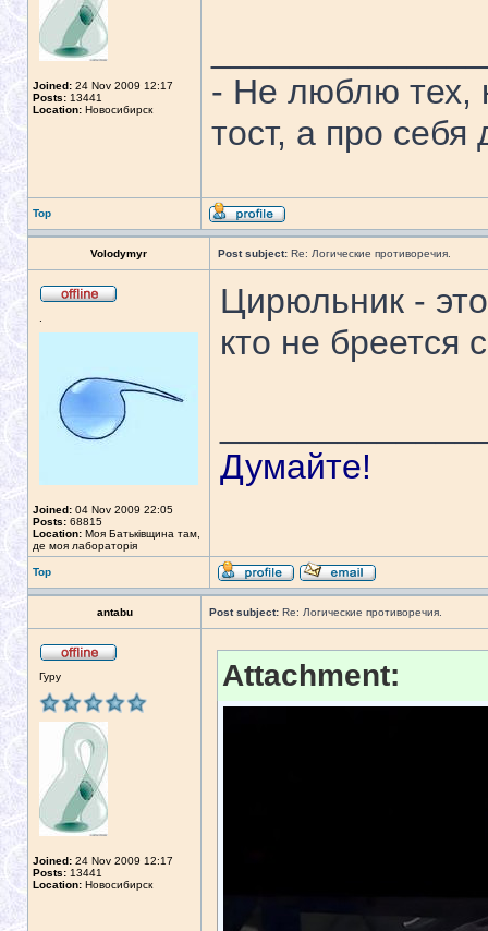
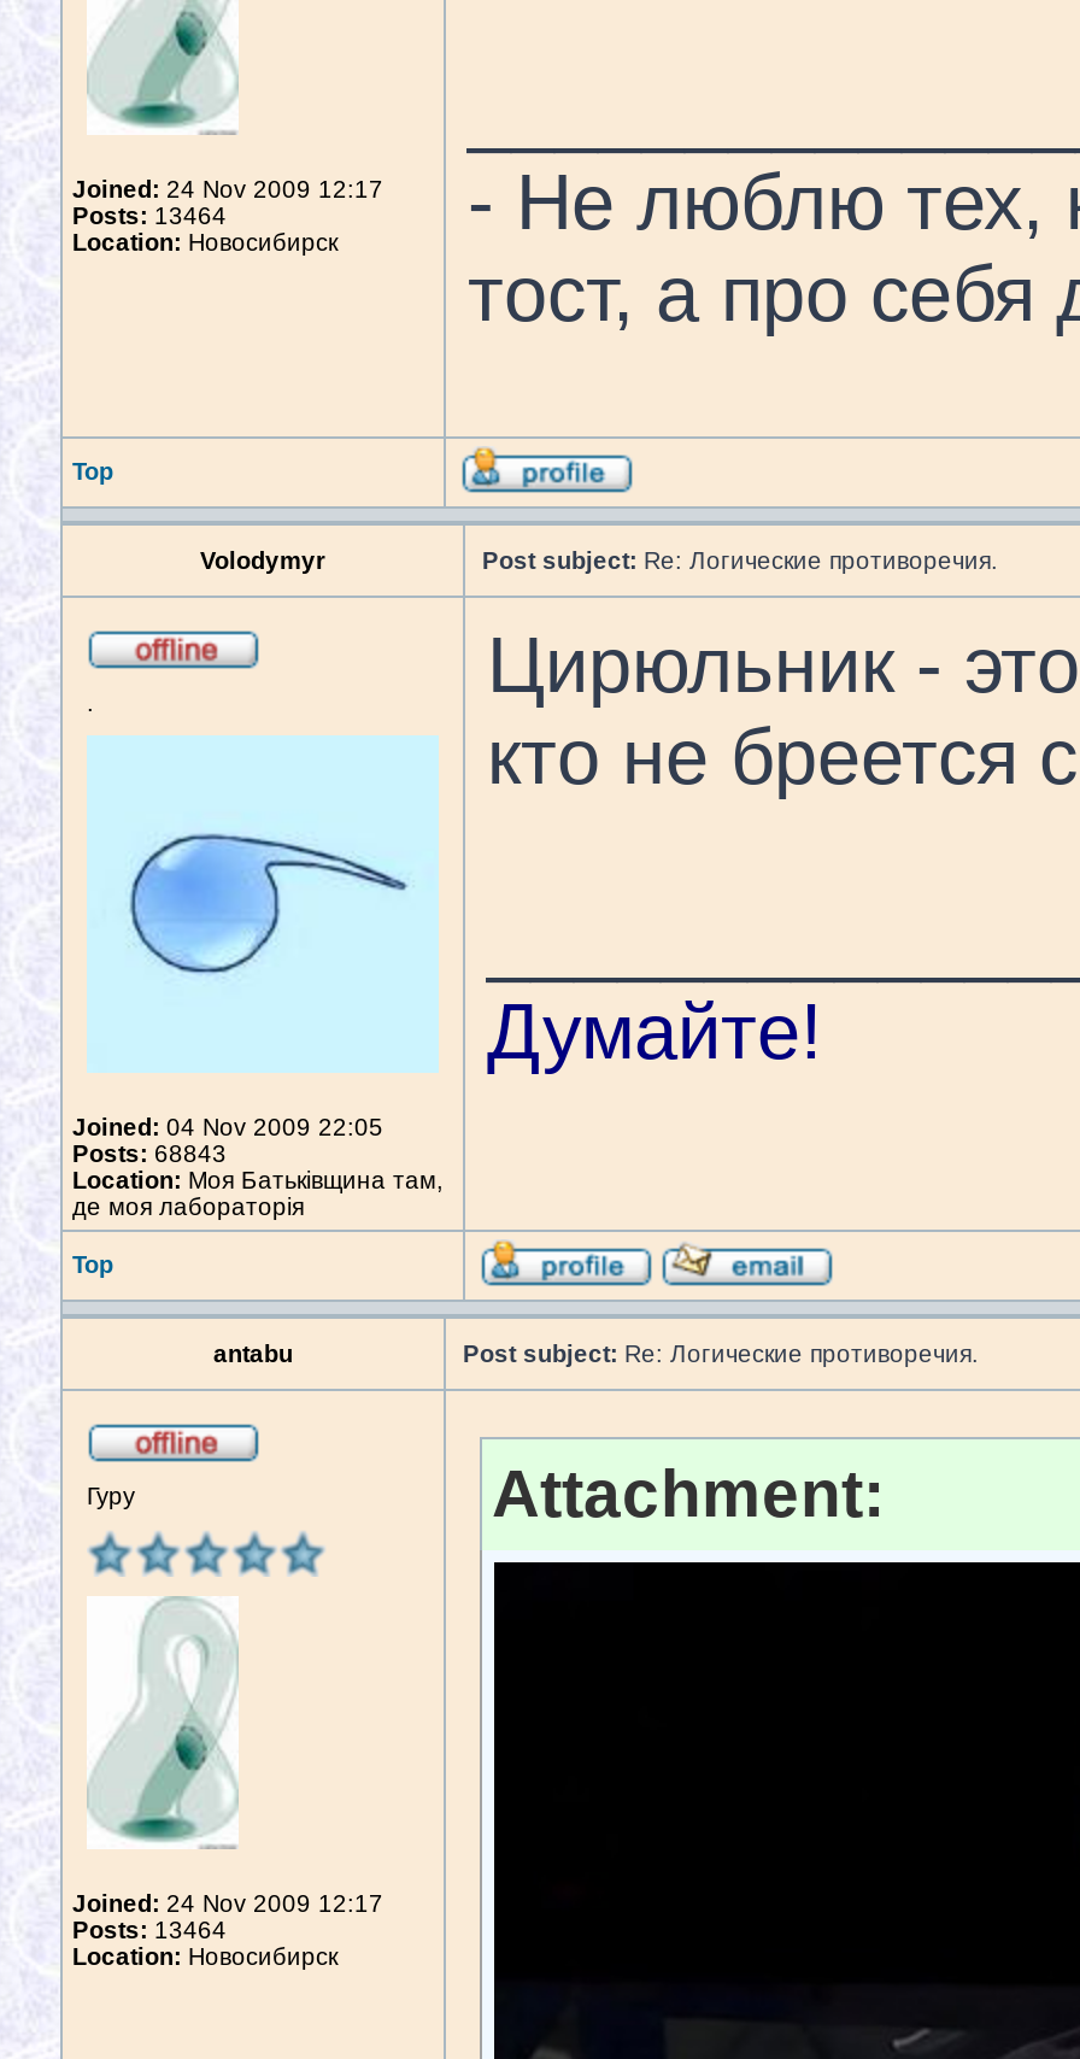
[33,92,102,104] Posts: 13441 -> [72,203,227,229] Posts: 13464
[33,516,102,528] Posts: 68815 -> [72,1140,227,1167] Posts: 68843
[33,867,102,879] Posts: 13441 -> [72,1917,227,1943] Posts: 13464

